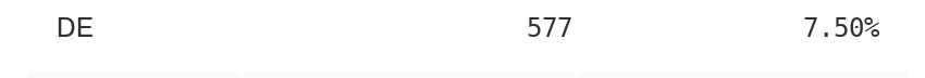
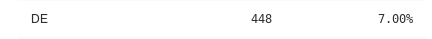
[527,13,572,43] 577 -> [251,12,272,26] 448
[803,13,879,43] 7.50% -> [378,12,413,26] 7.00%

